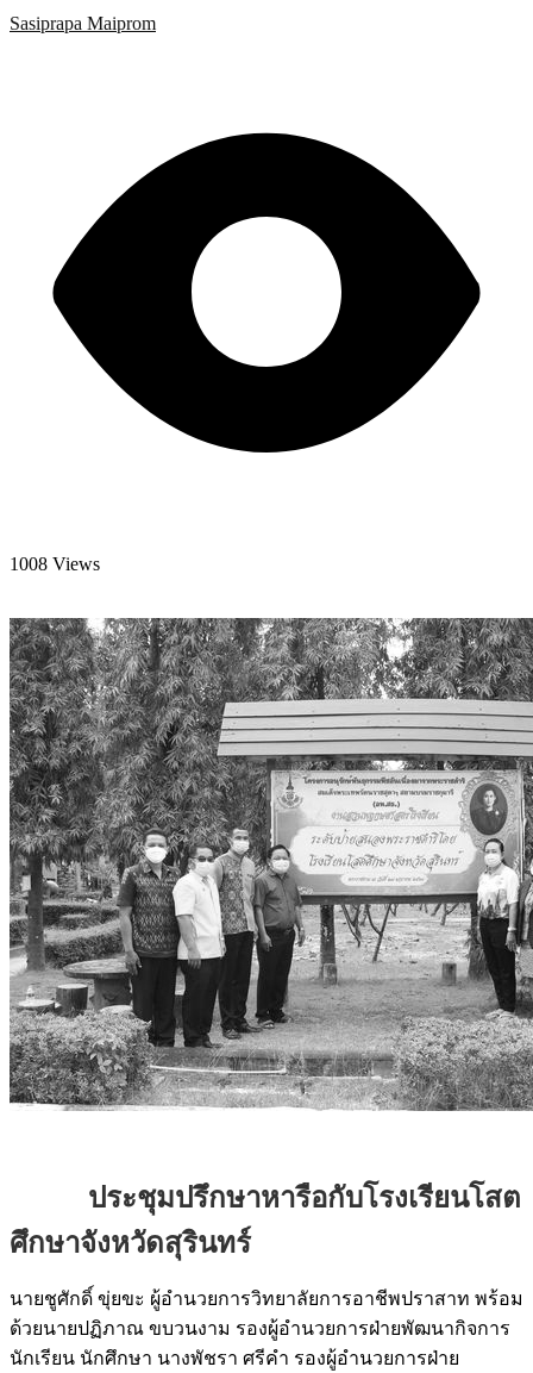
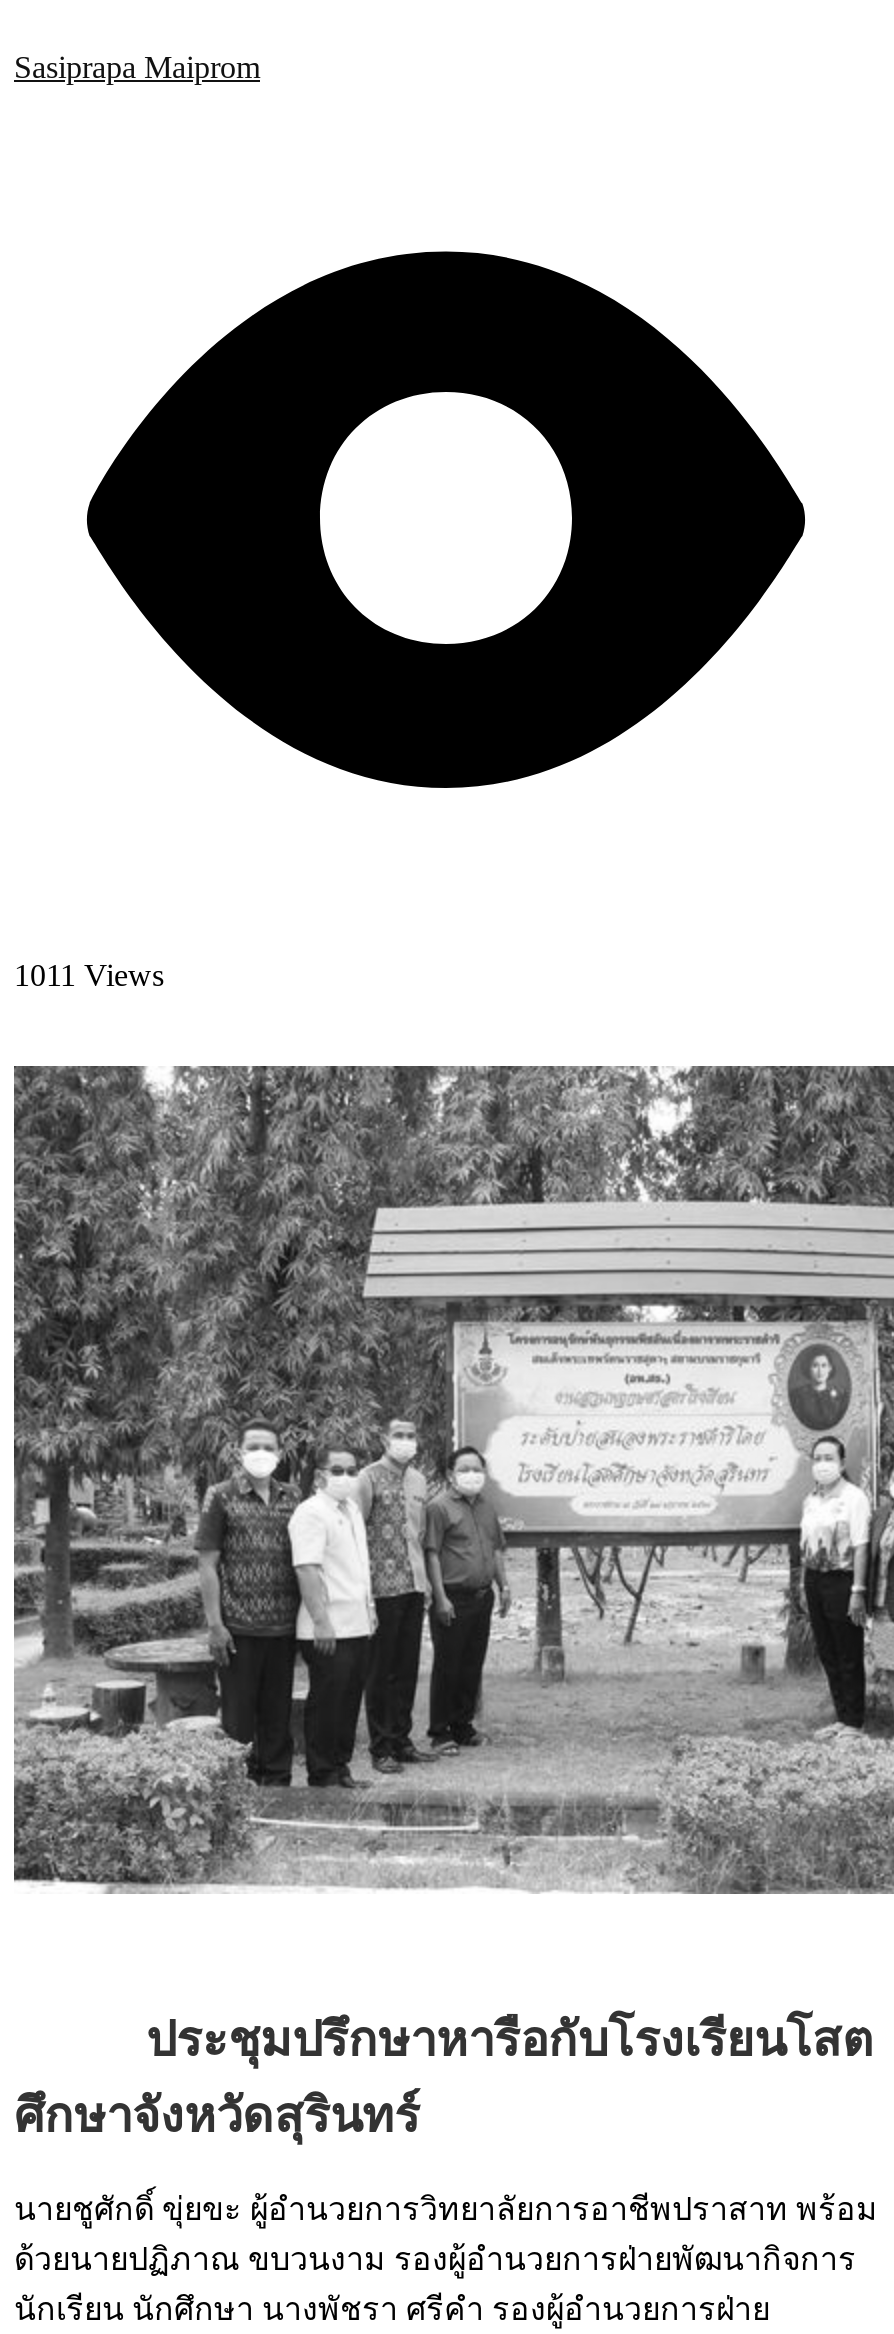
[10,554,100,574] 1008 Views -> [14,958,164,992] 1011 Views

